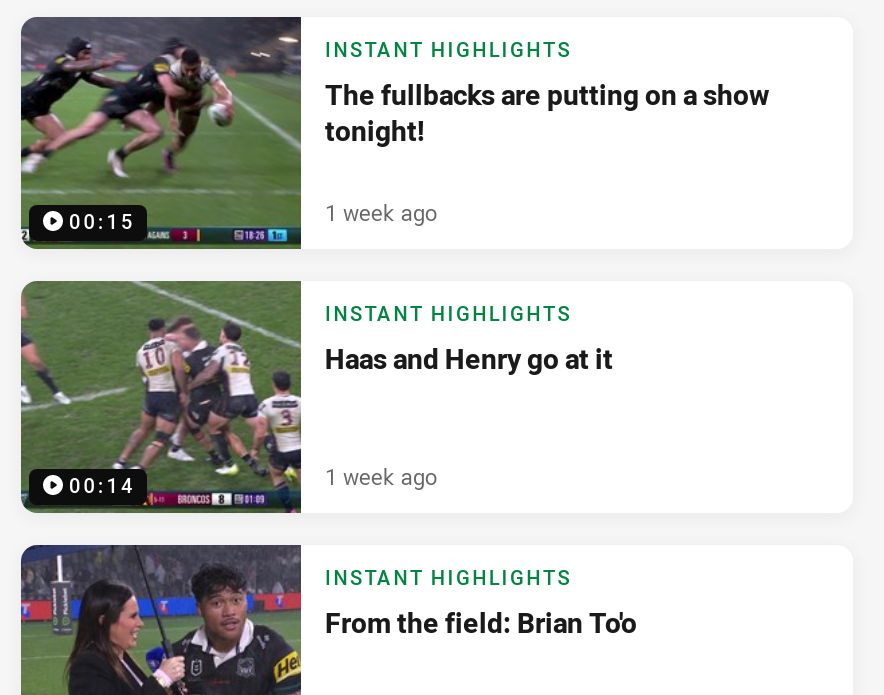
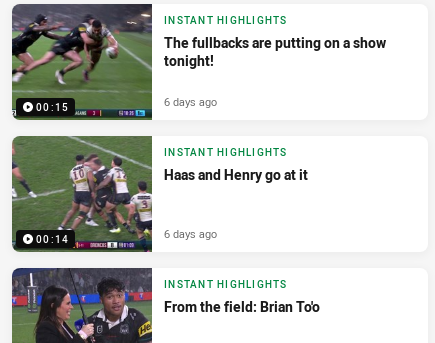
[325,197,437,227] 1 week ago -> [164,94,217,109] 6 days ago
[325,461,437,491] 1 week ago -> [164,226,217,241] 6 days ago

